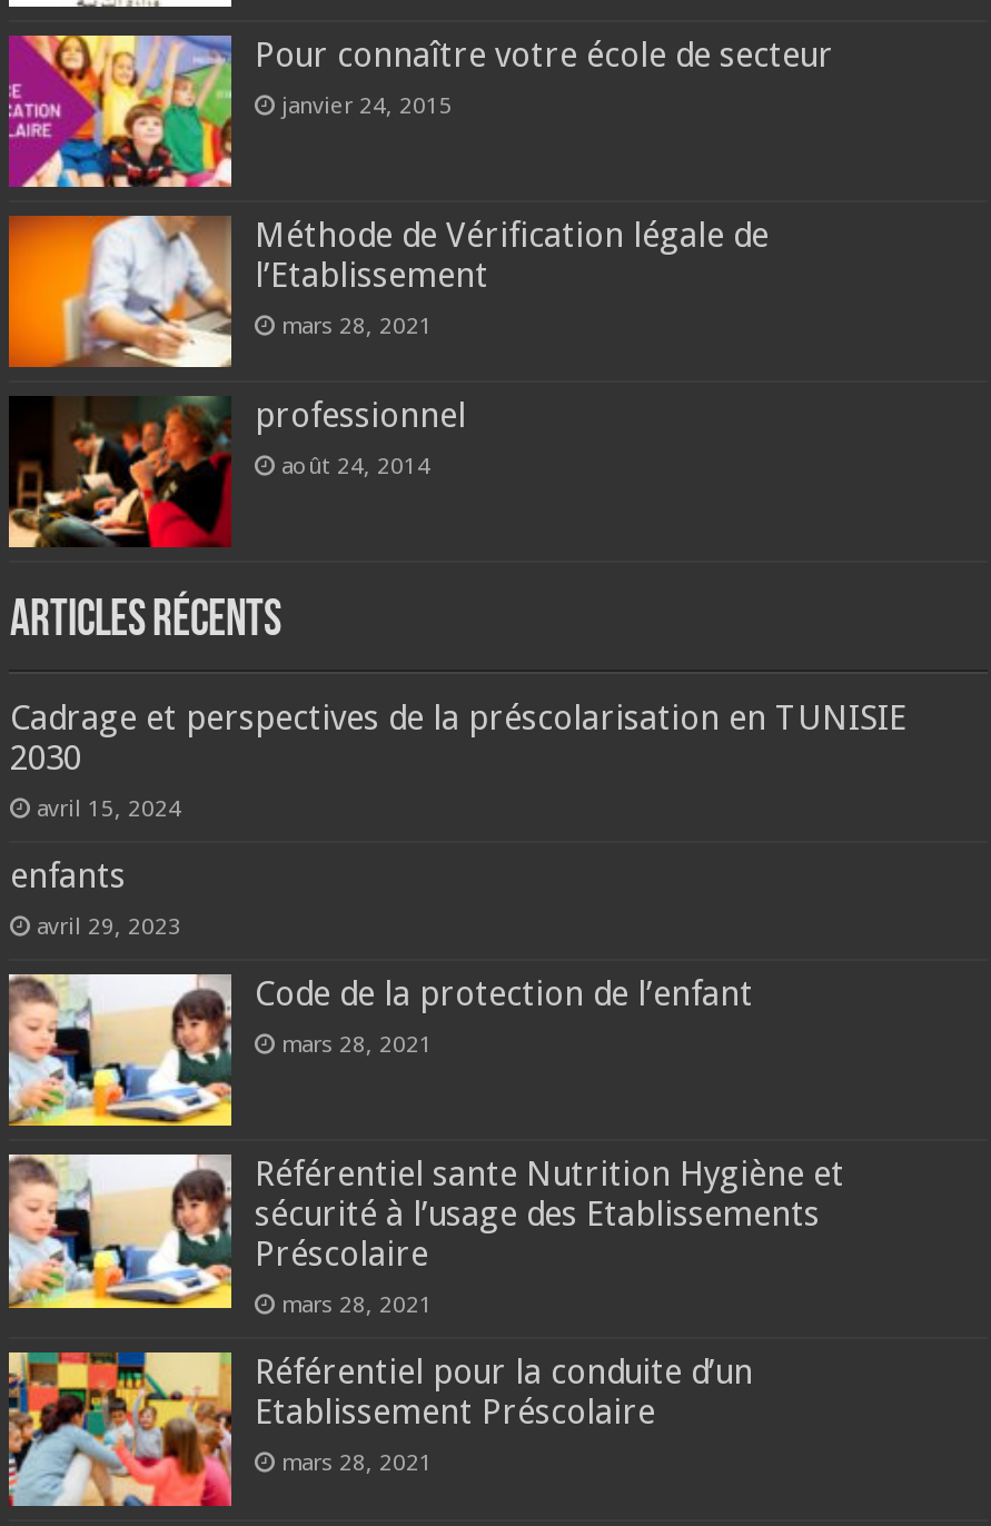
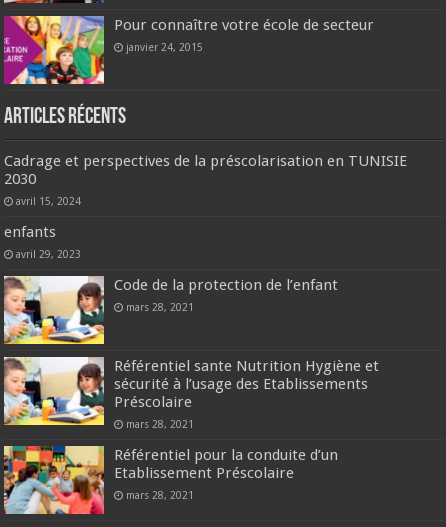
[7,214,769,479] [image] | Méthode de Vérification légale de | l’Etablissement | mars 28, 2021 | professionnel | août 24, 2014 -> none
[7,396,231,549] [image] -> none

